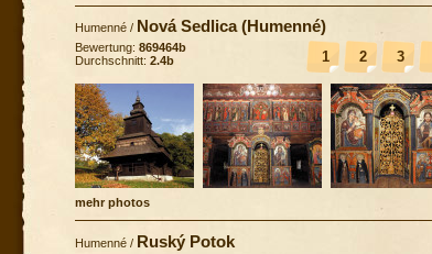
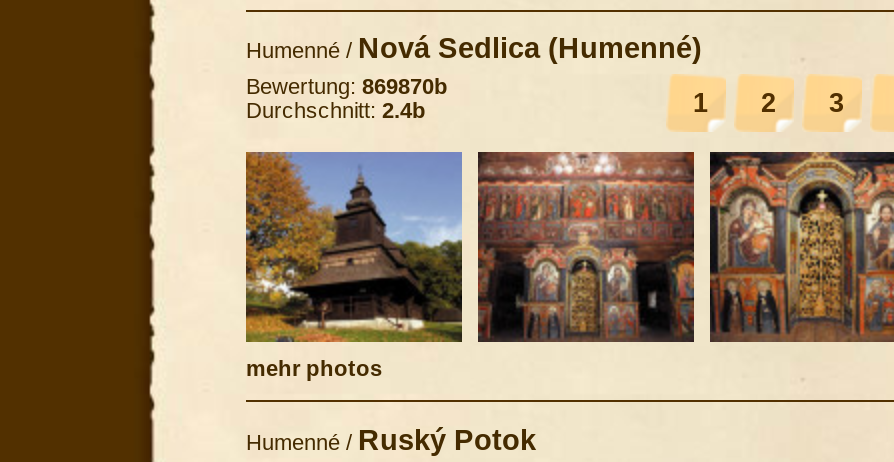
[75,41,186,54] Bewertung: 869464b -> [246,75,448,99] Bewertung: 869870b

